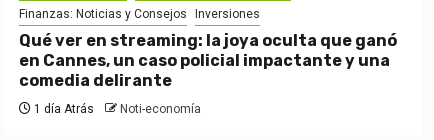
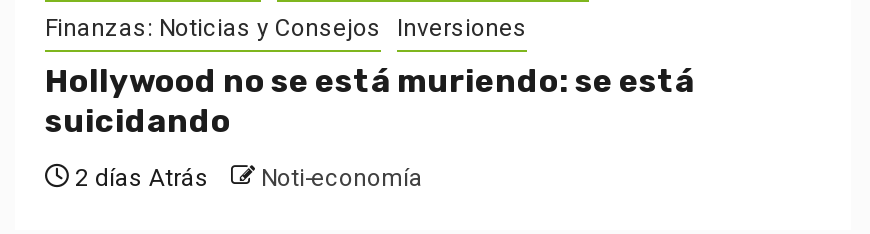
[19,31,397,90] Qué ver en streaming: la joya oculta que ganó | en Cannes, un caso policial impactante y una | comedia delirante -> [45,62,695,140] Hollywood no se está muriendo: se está | suicidando
[31,102,201,116] 1 día Atrás Noti-economía -> [69,164,423,192] 2 días Atrás Noti-economía

